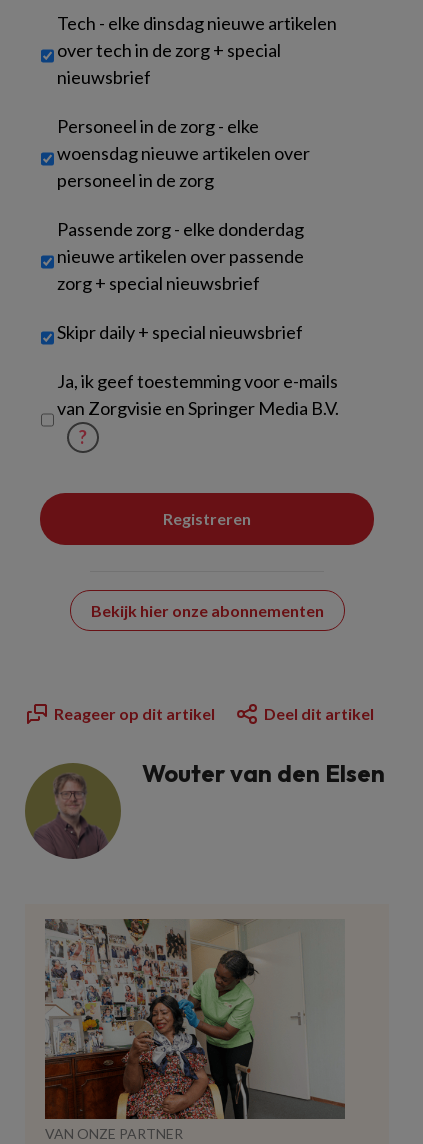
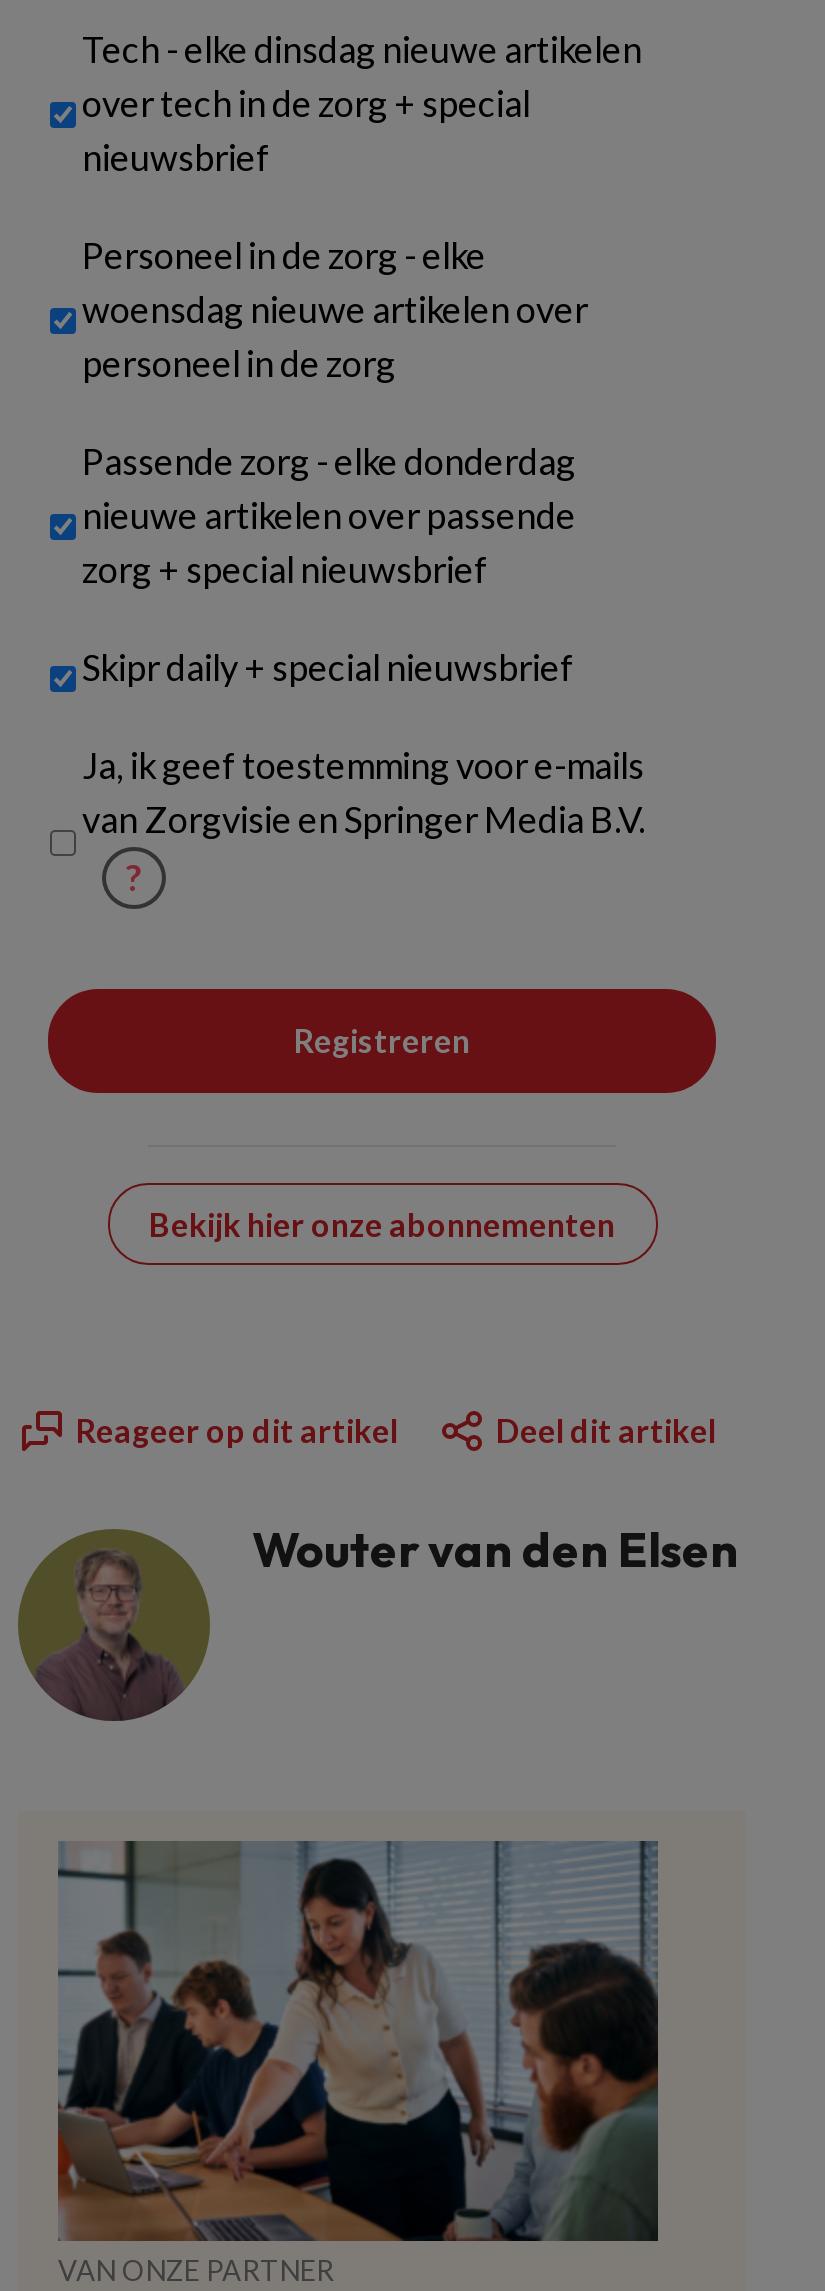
[44,918,346,1120] [image] -> [56,1839,660,2243] [image]

